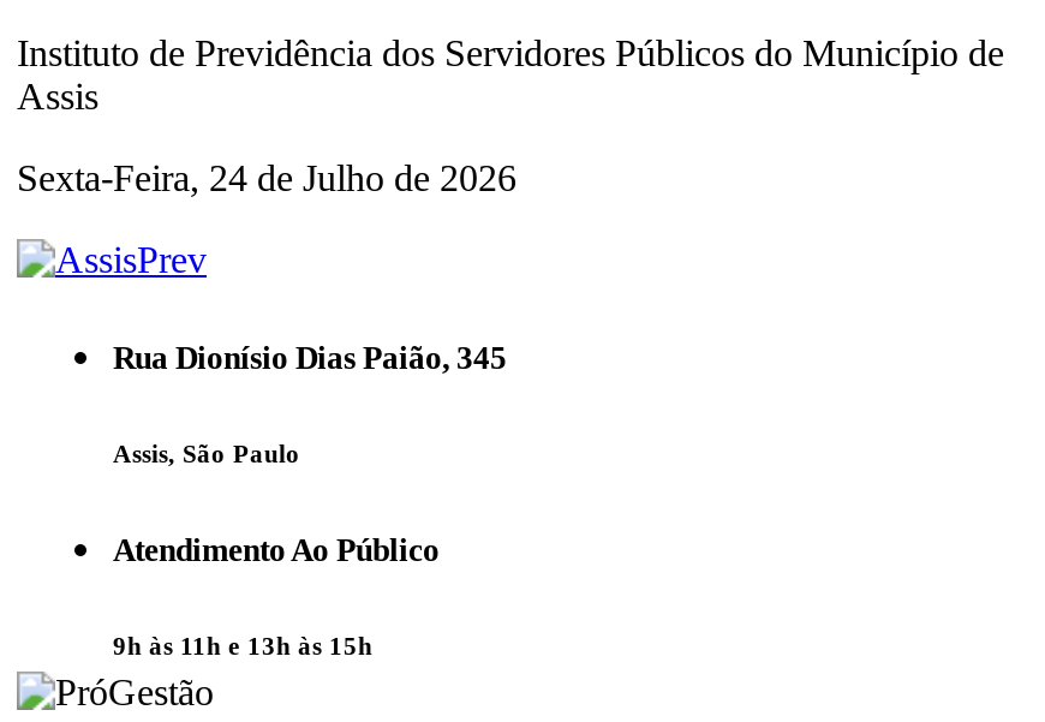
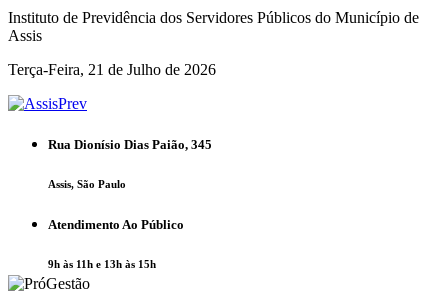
[17,157,516,198] Sexta-Feira, 24 de Julho de 2026 -> [8,61,216,78] Terça-Feira, 21 de Julho de 2026

